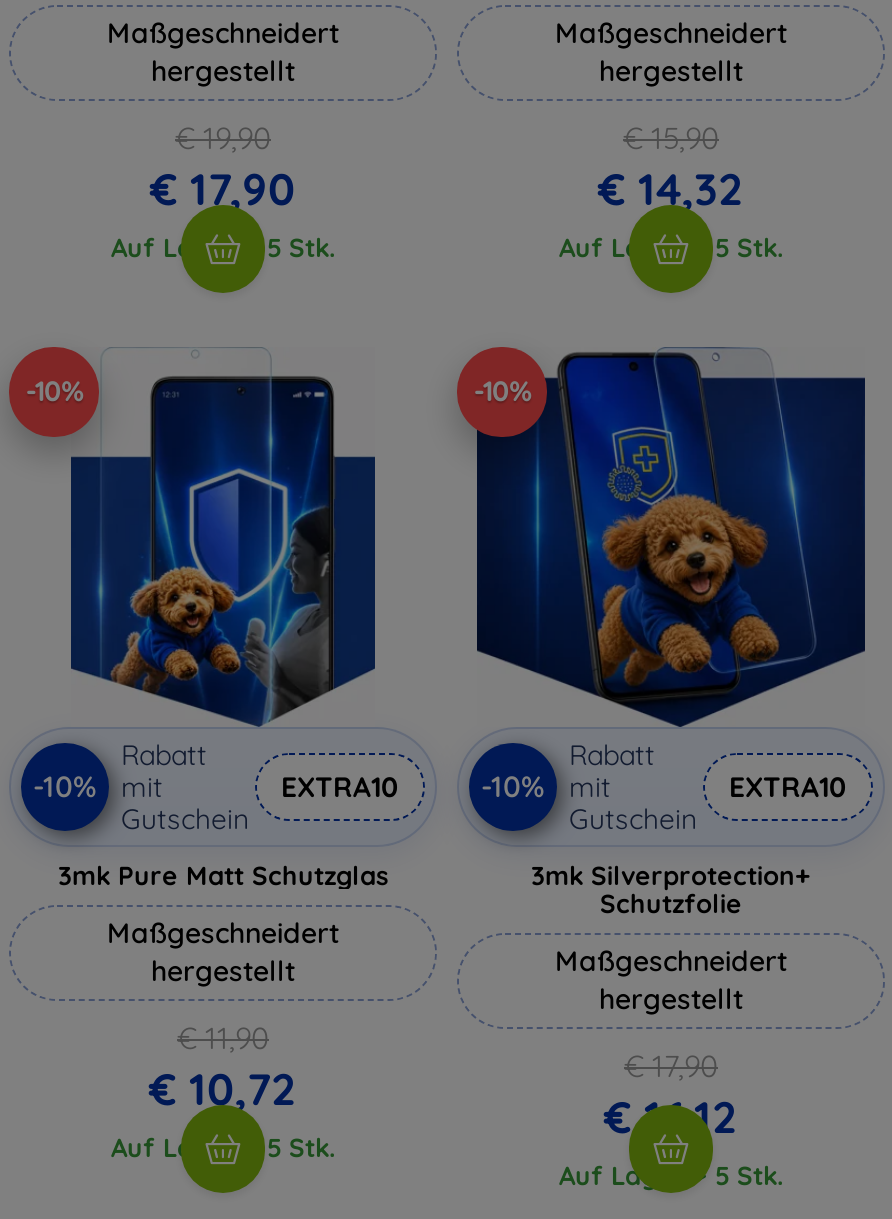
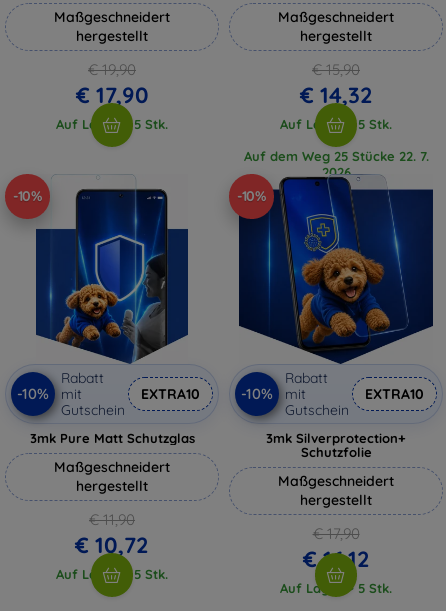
none -> [243,148,428,180] Auf dem Weg 25 Stücke 22. 7. | 2026

